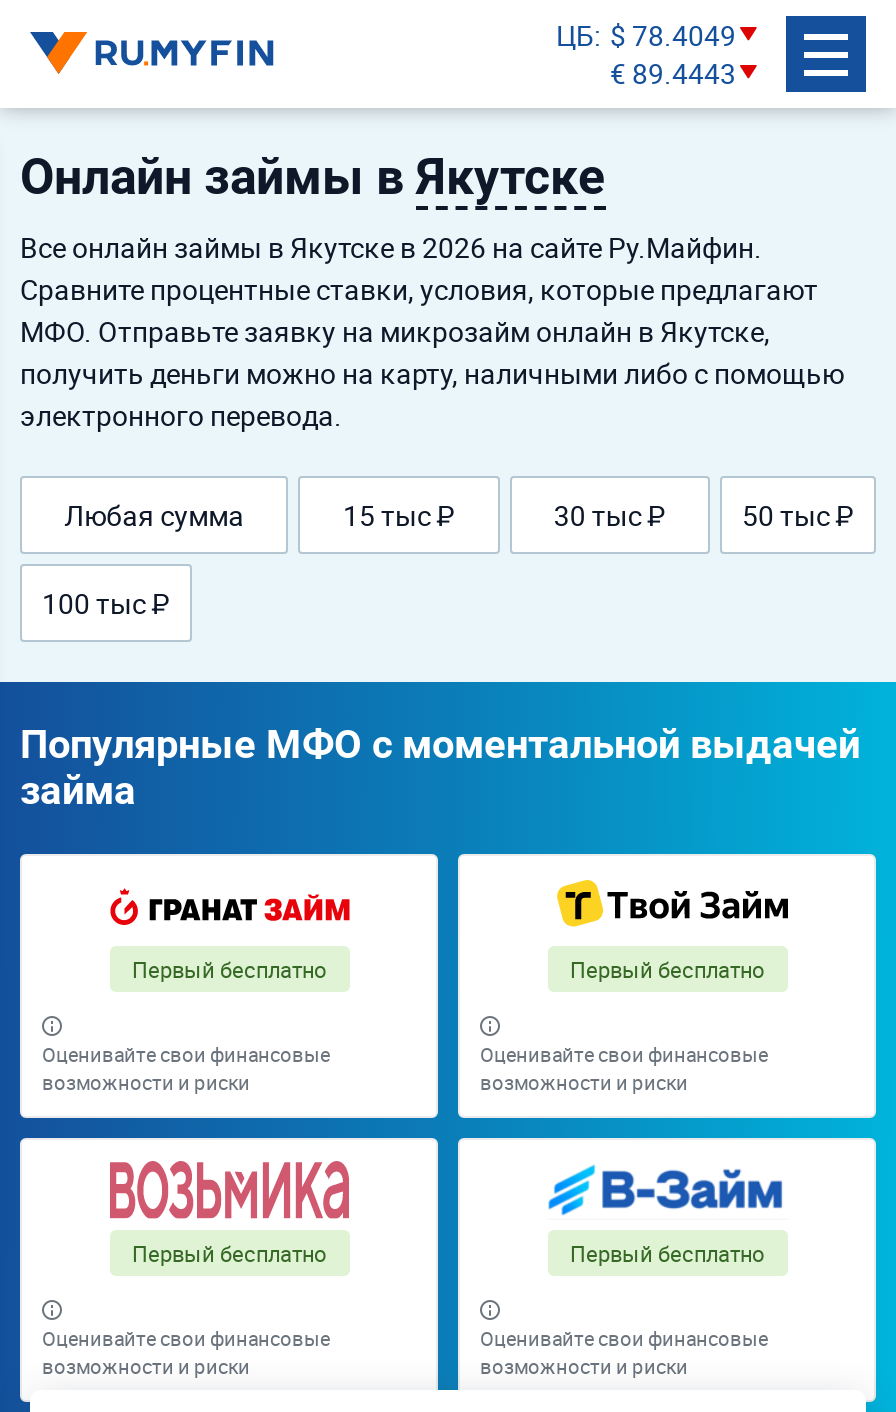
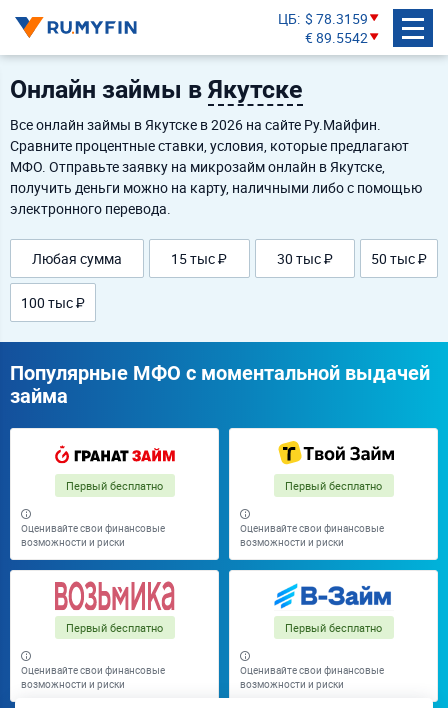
[556,15,736,53] ЦБ $ 78.4049 -> [278,8,368,27] ЦБ $ 78.3159
[610,53,736,91] € 89.4443 -> [305,27,368,46] € 89.5542

